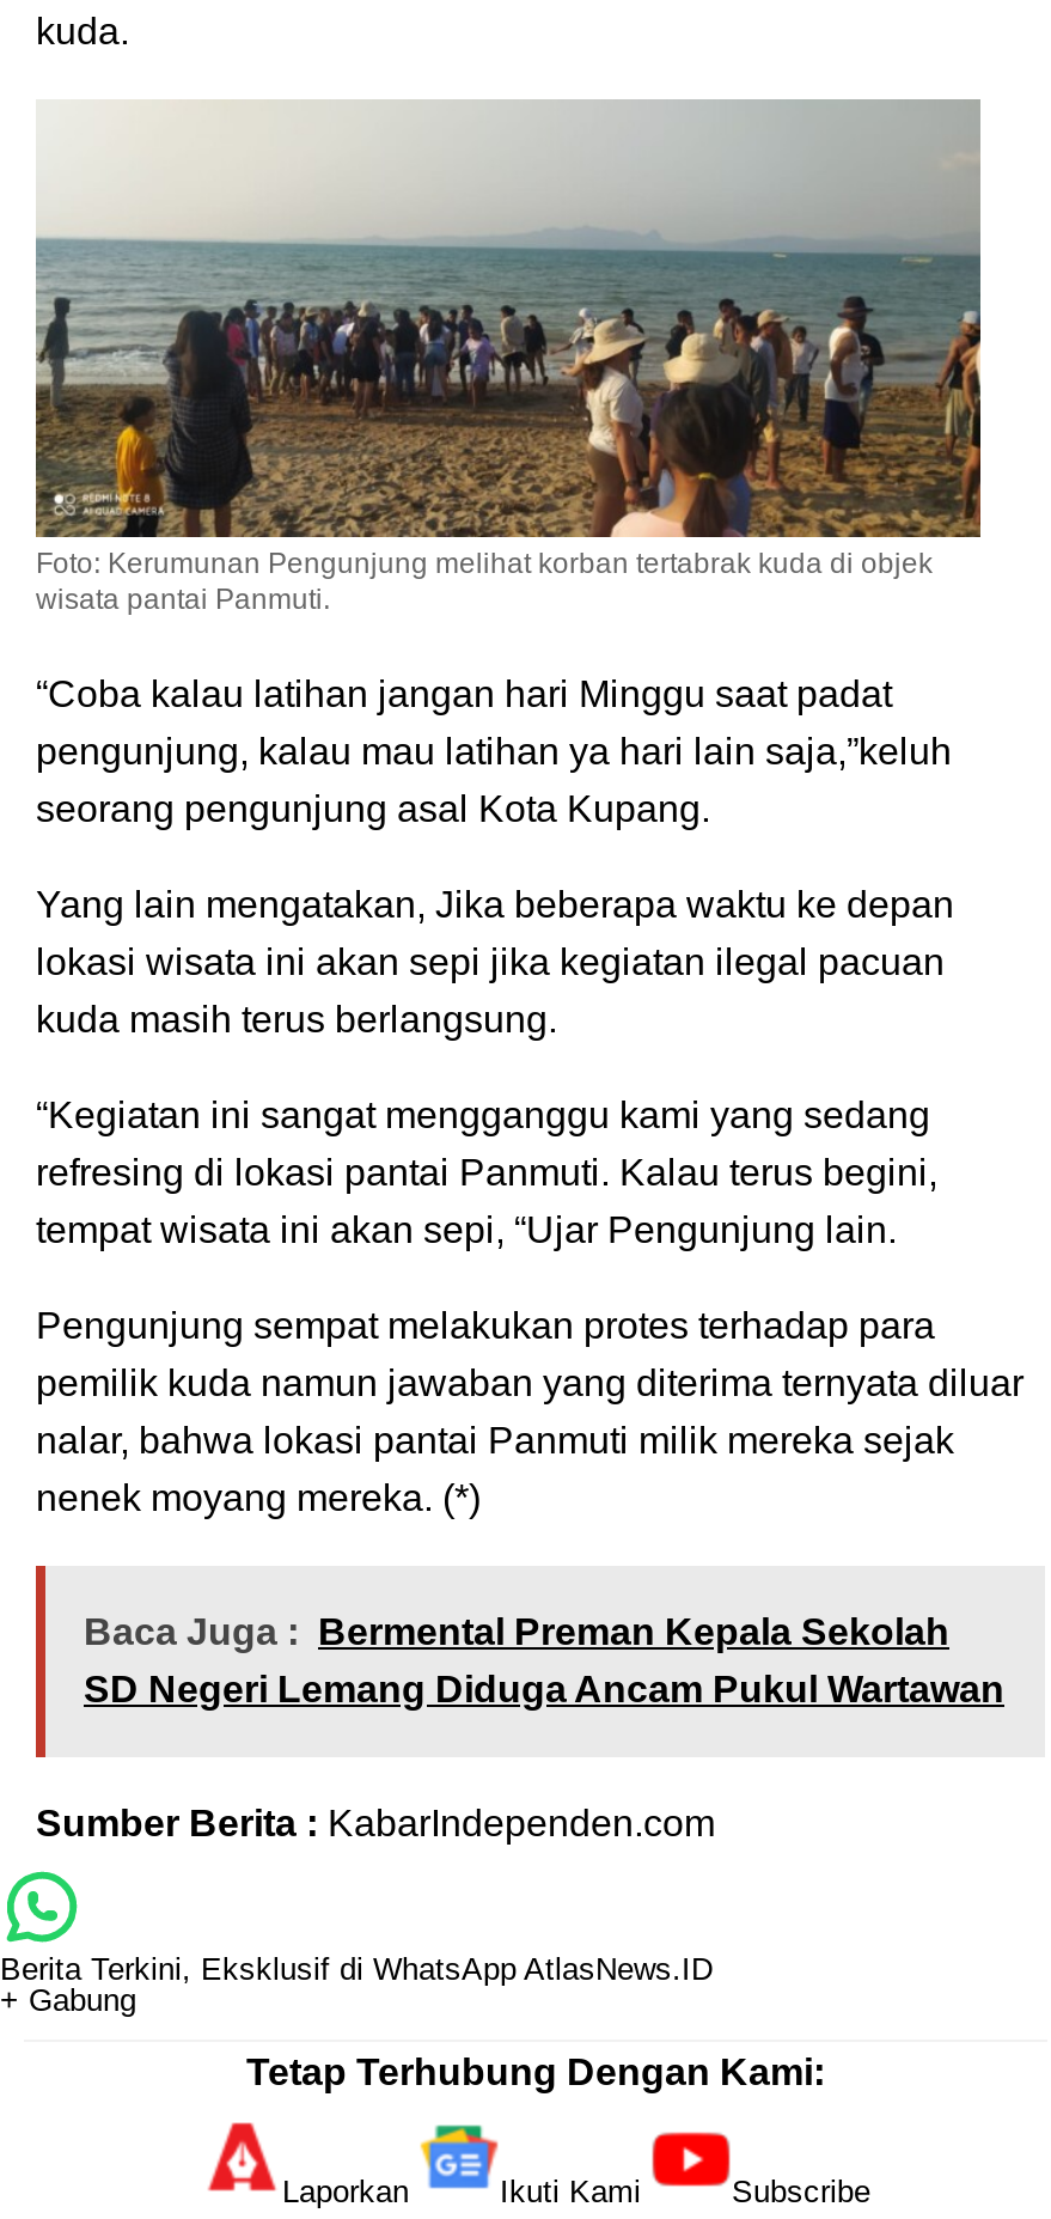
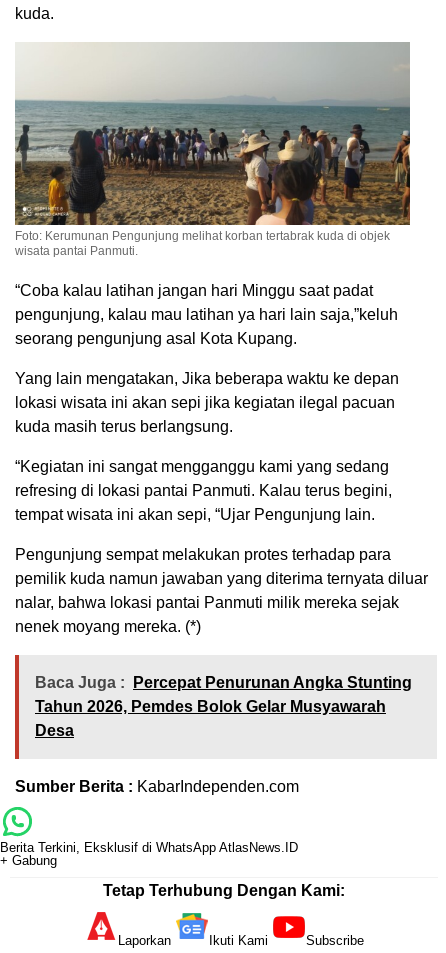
[84,1610,1004,1708] Baca Juga : Bermental Preman Kepala Sekolah | SD Negeri Lemang Diduga Ancam Pukul Wartawan -> [35,673,412,738] Baca Juga : Percepat Penurunan Angka Stunting | Tahun 2026, Pemdes Bolok Gelar Musyawarah | Desa

